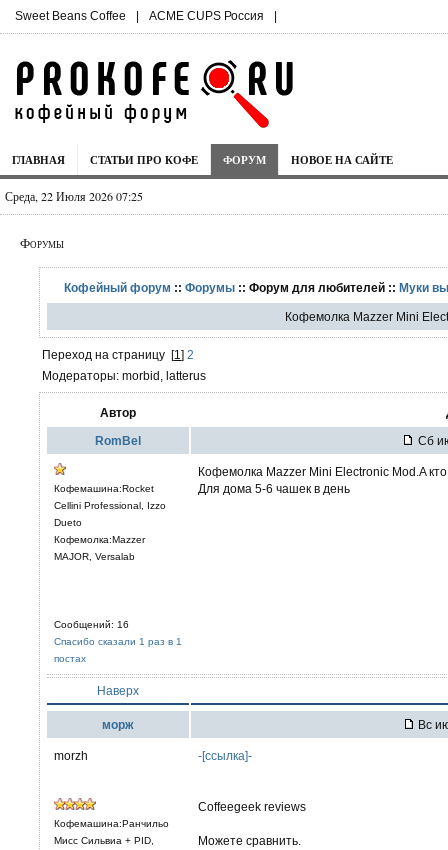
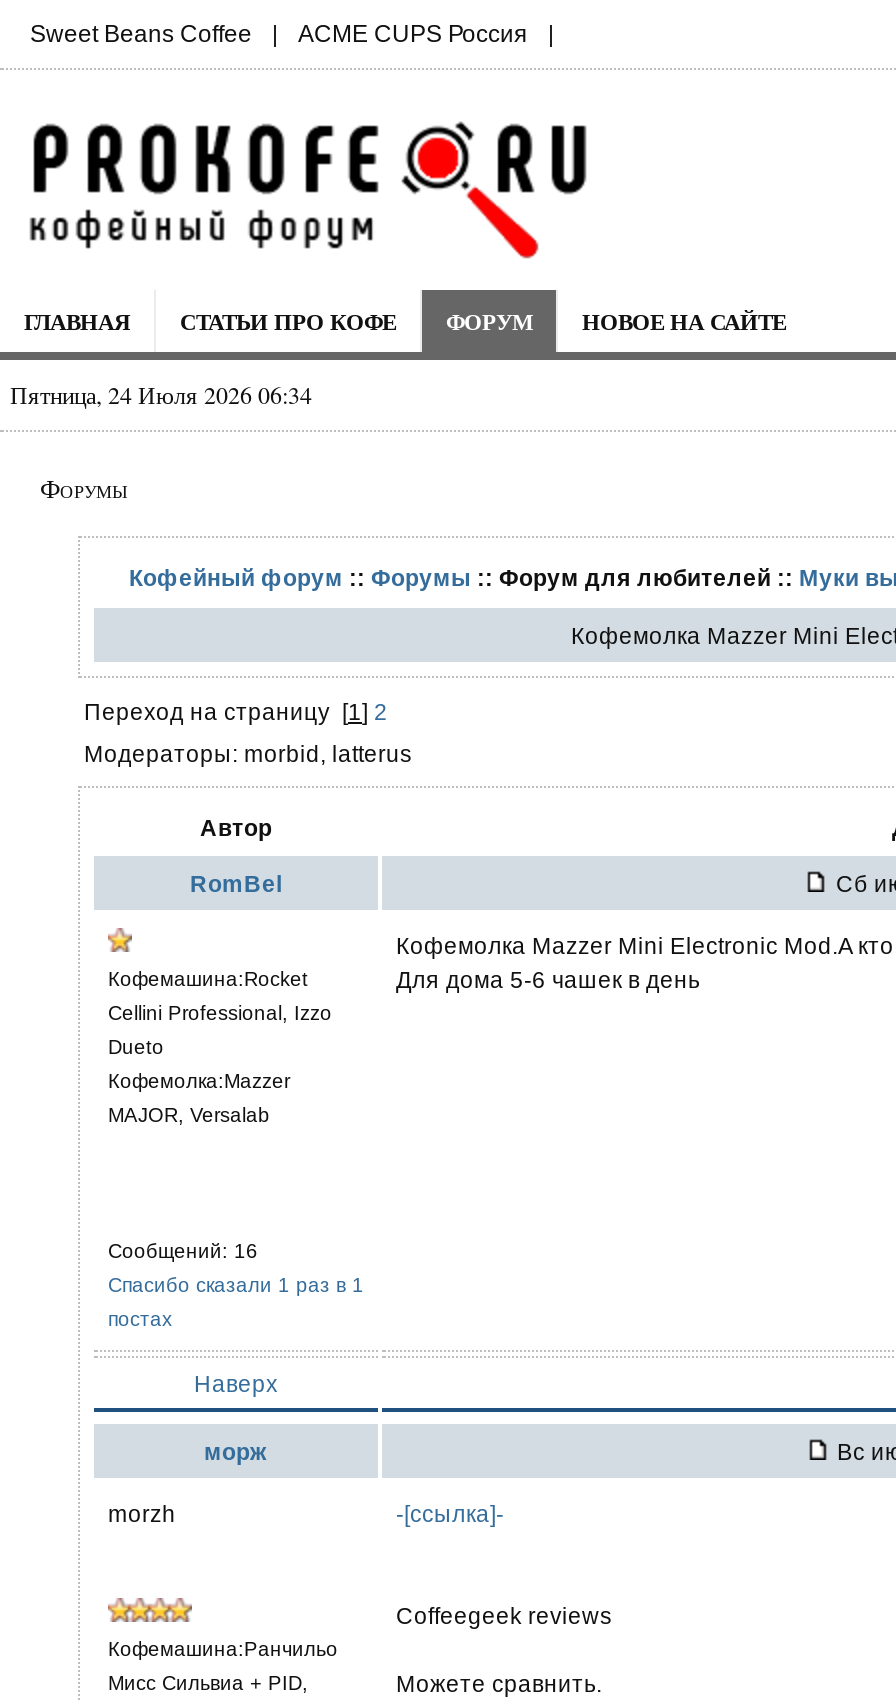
[5,188,143,204] Среда, 22 Июля 2026 07:25 -> [10,378,312,410] Пятница, 24 Июля 2026 06:34

